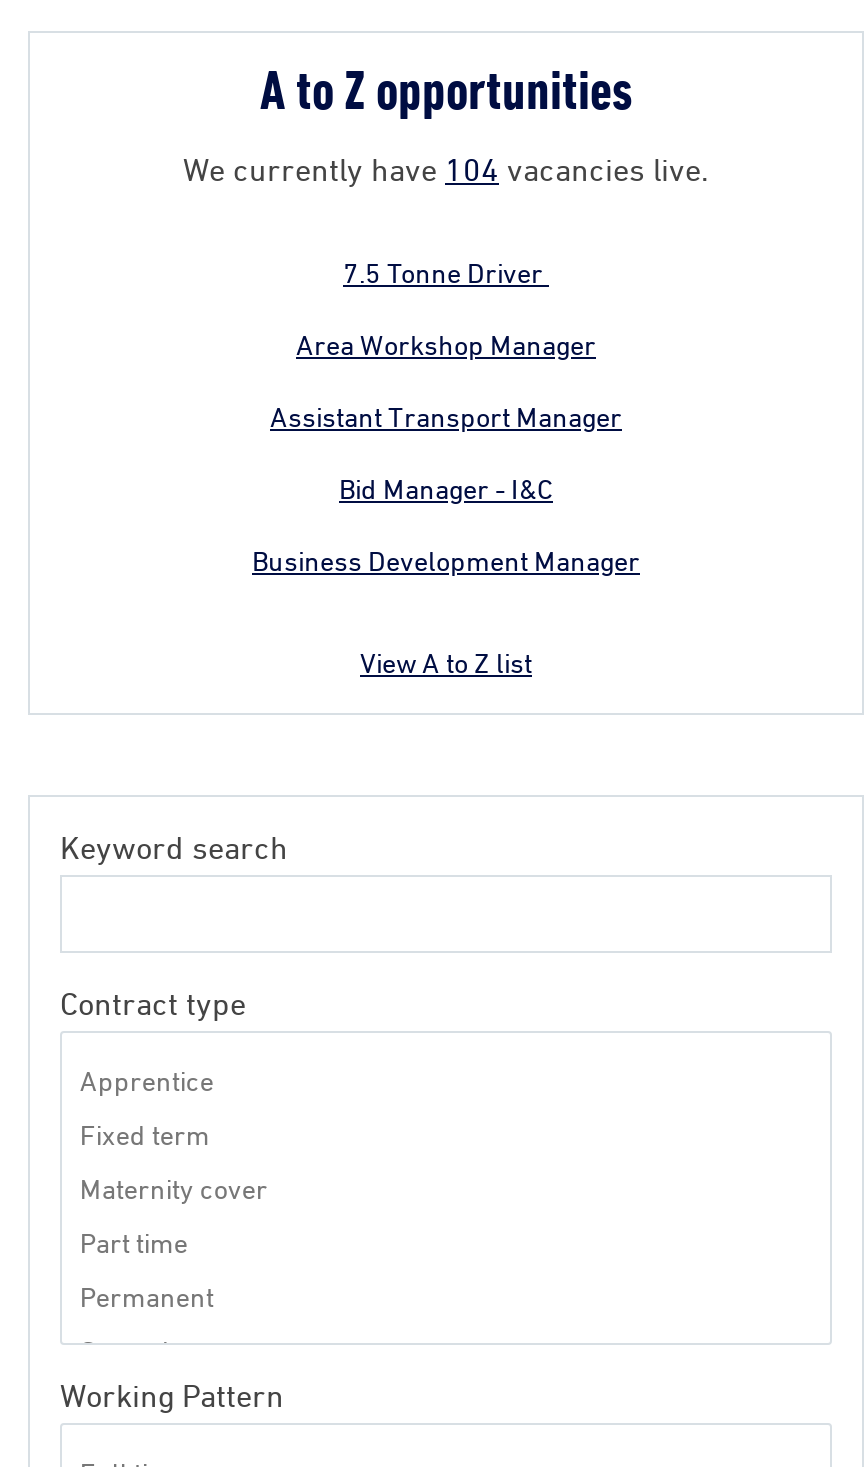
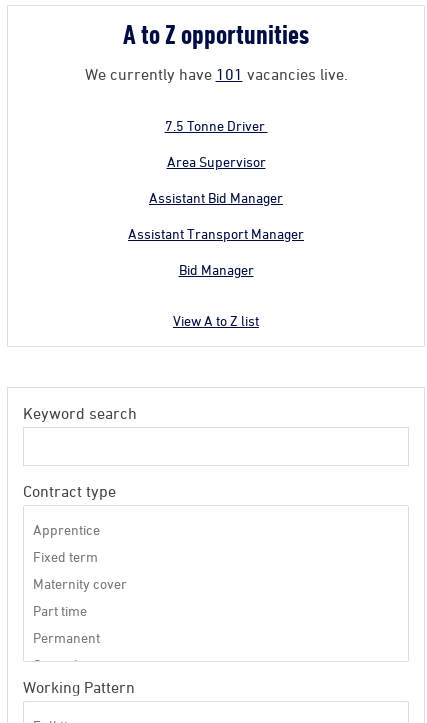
[183,151,709,187] We currently have 104 vacancies live. -> [84,65,347,83] We currently have 101 vacancies live.
[296,327,596,361] Area Workshop Manager -> [149,153,283,206] Area Supervisor | Assistant Bid Manager
moved [270,399,622,433] -> [128,225,304,242]: Assistant Transport Manager
[252,471,640,577] Bid Manager - I&C | Business Development Manager -> [178,261,253,278] Bid Manager

